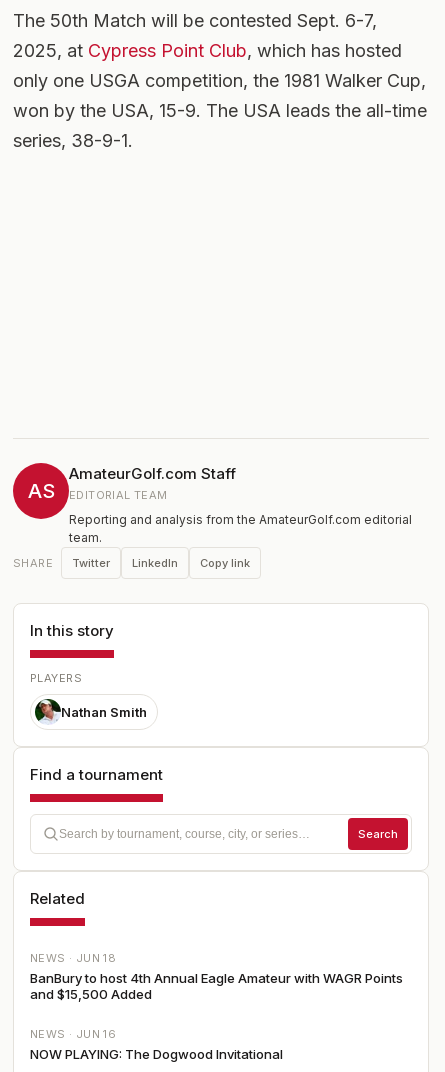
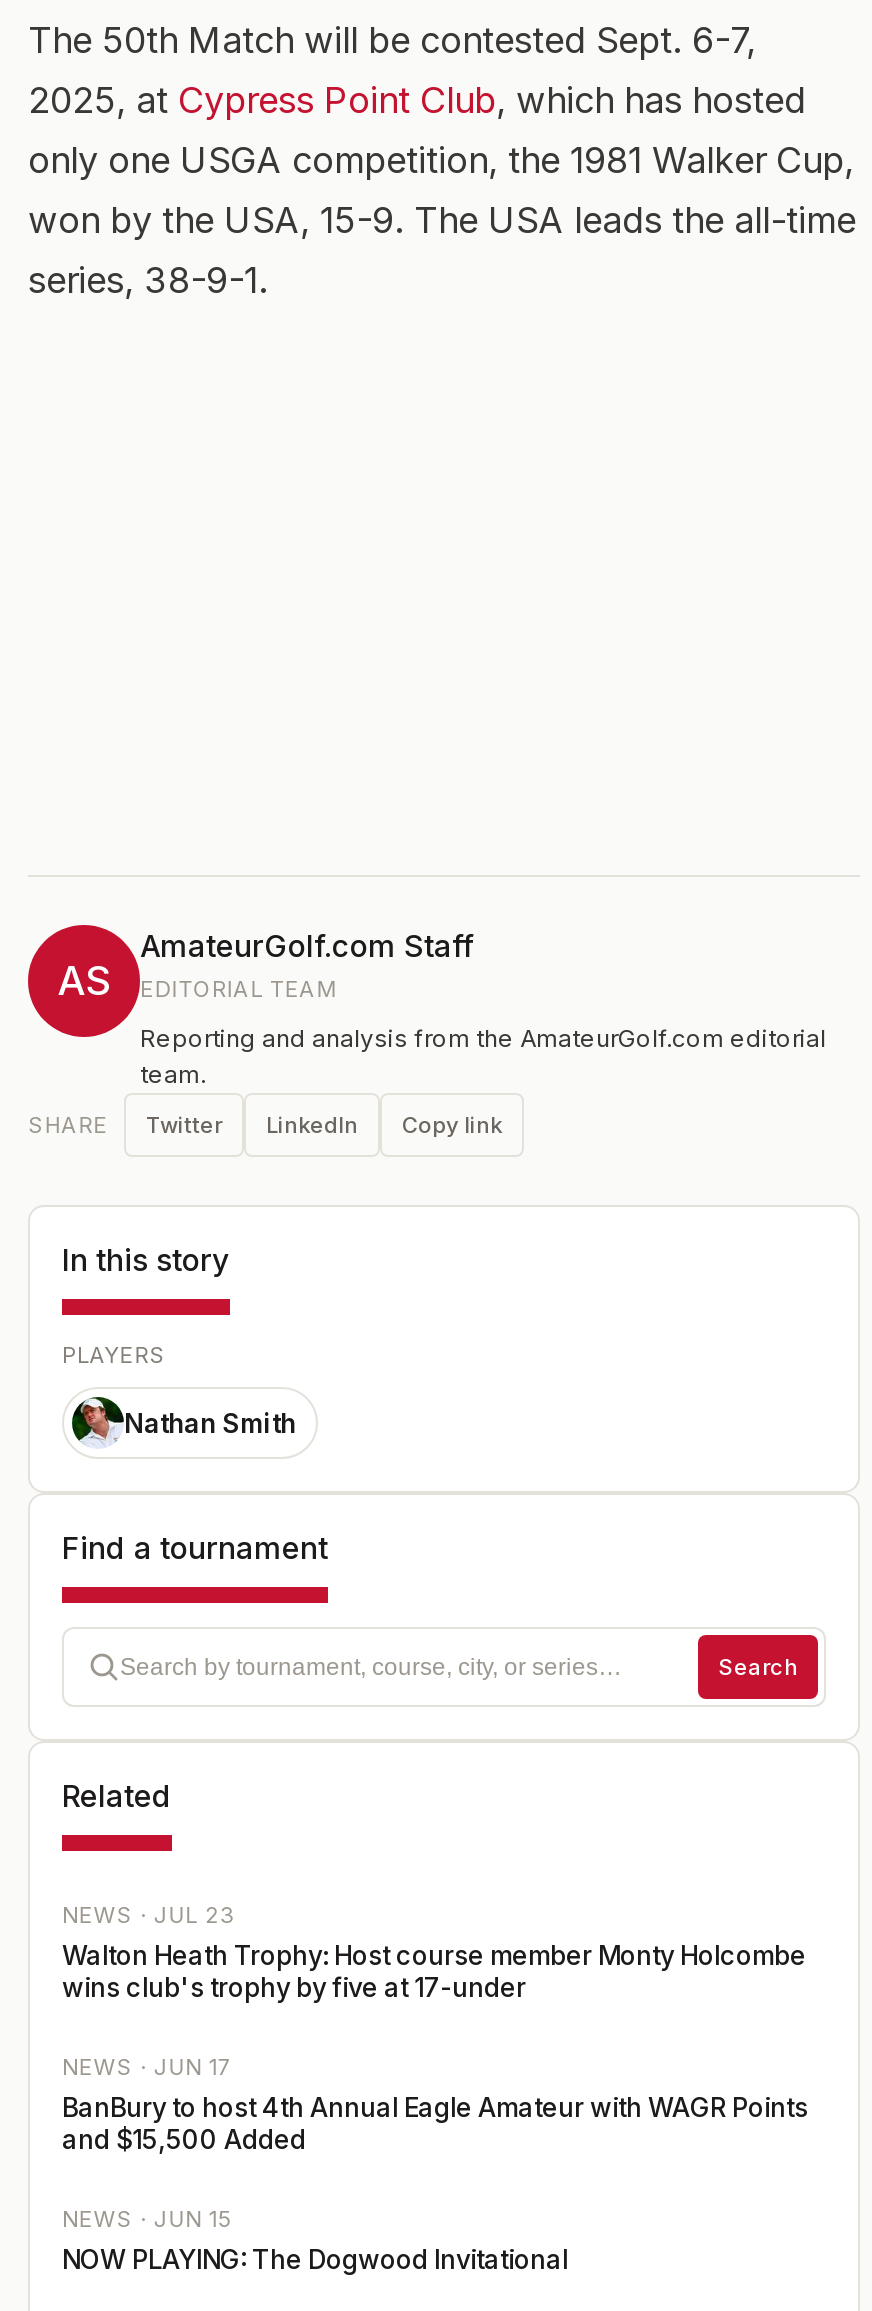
[30,951,116,965] NEWS · JUN 18 -> [62,1901,806,2081] NEWS · JUL 23 | Walton Heath Trophy: Host course member Monty Holcombe | wins club's trophy by five at 17-under | NEWS · JUN 17
[30,1027,116,1041] NEWS · JUN 16 -> [62,2205,232,2233] NEWS · JUN 15

